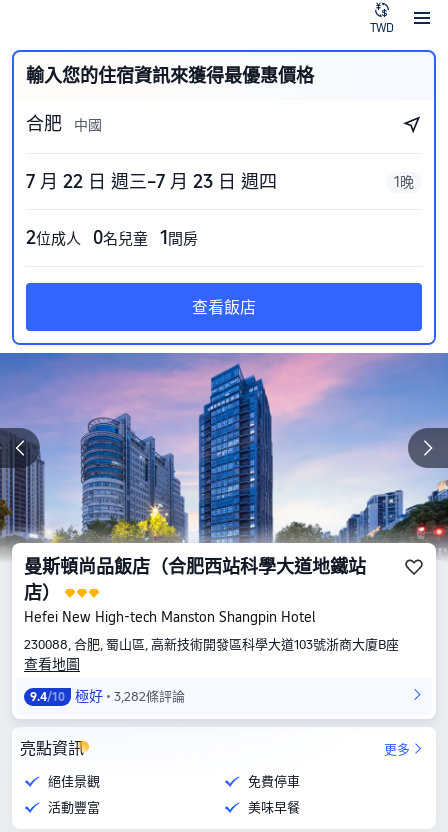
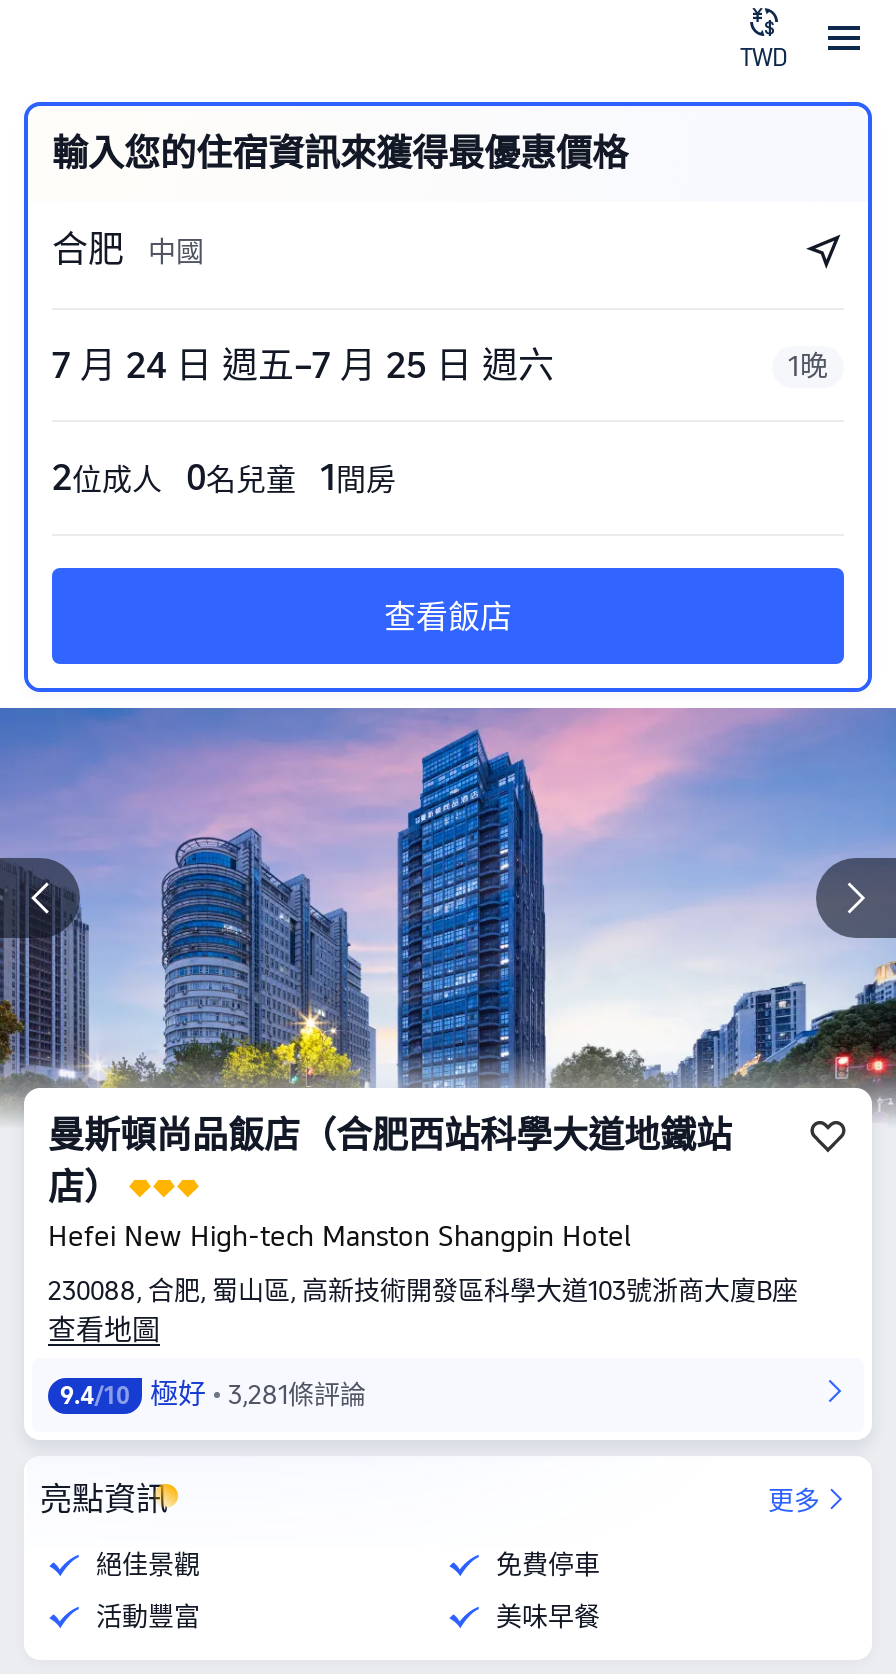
[26,171,277,192] 7 月 22 日 週三–7 月 23 日 週四 -> [52,344,554,386] 7 月 24 日 週五–7 月 25 日 週六
[30,688,185,704] 9.4/10 極好 3,282條評論 -> [60,1378,366,1410] 9.4/10 極好 3,281條評論

